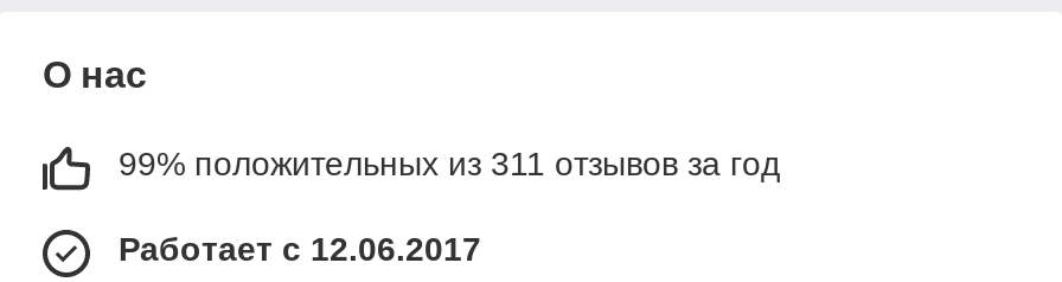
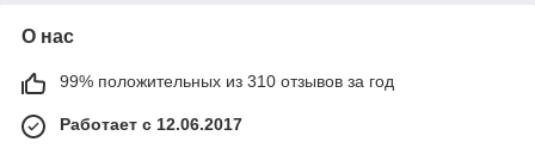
[119,144,780,182] 99% положительных из 311 отзывов за год -> [60,71,394,90] 99% положительных из 310 отзывов за год

